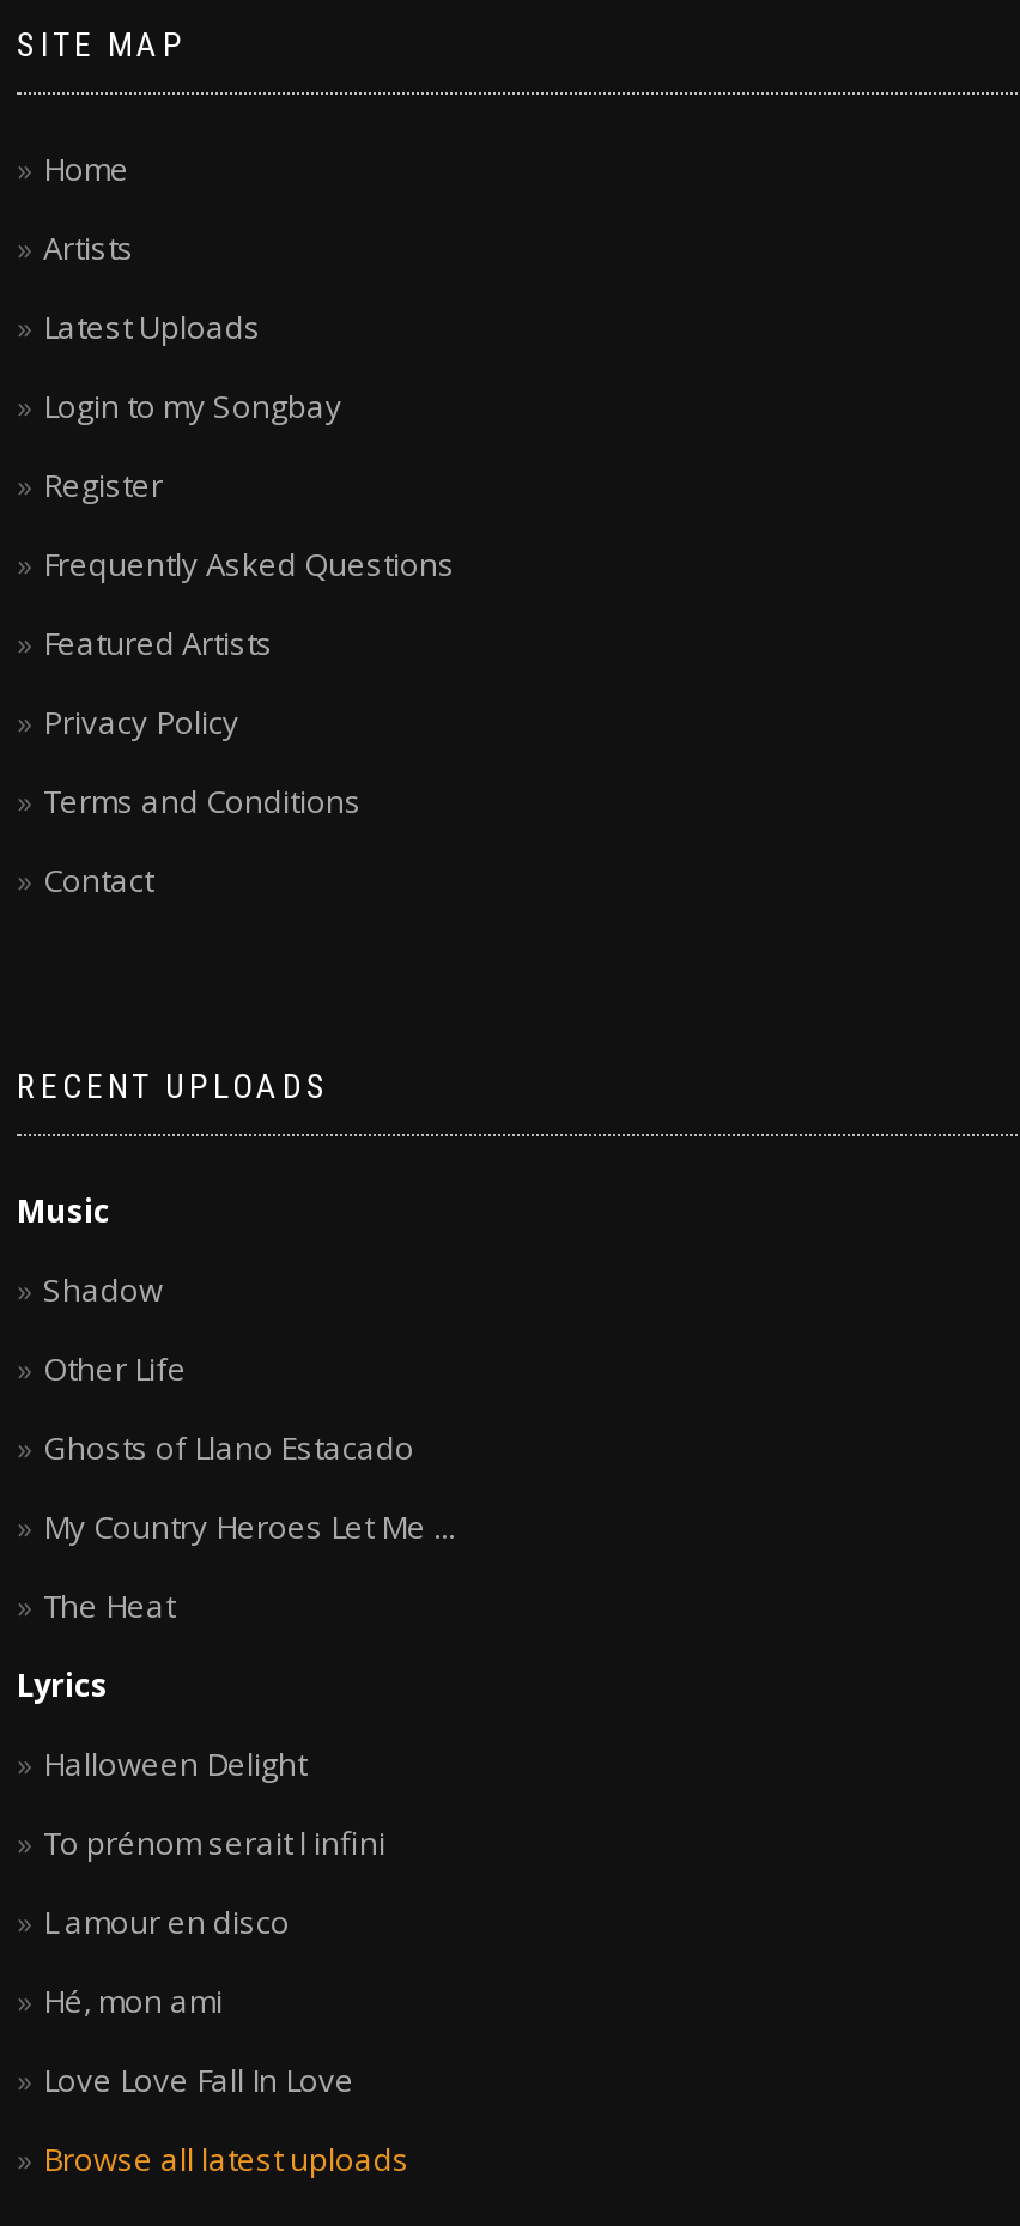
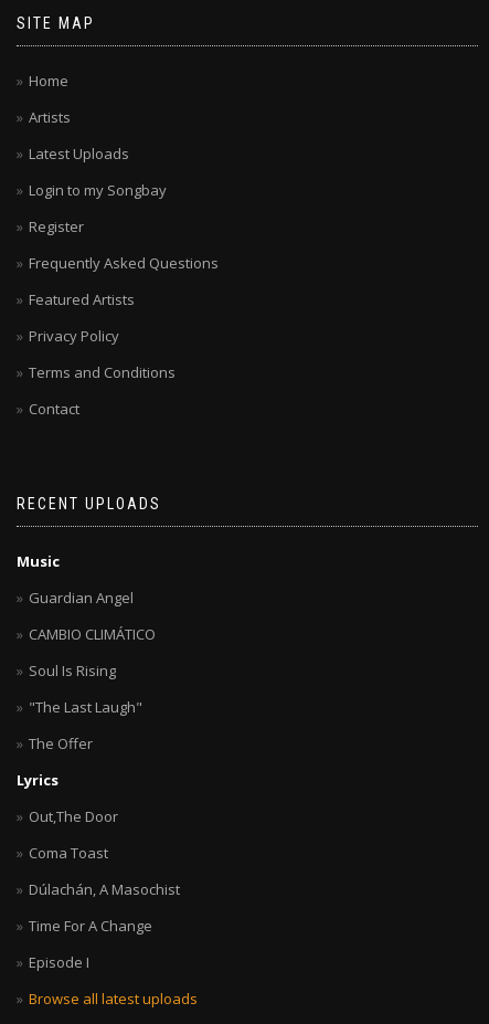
[43,1268,163,1311] Shadow -> [29,588,134,608] Guardian Angel
[43,1347,187,1390] Other Life -> [29,624,156,644] CAMBIO CLIMÁTICO
[43,1426,414,1469] Ghosts of Llano Estacado -> [29,661,116,680] Soul Is Rising
[43,1505,455,1548] My Country Heroes Let Me ... -> [29,697,142,717] "The Last Laugh"
[43,1584,175,1627] The Heat -> [29,733,93,753] The Offer
[43,1742,306,1785] Halloween Delight -> [29,806,118,826] Out,The Door
[43,1821,385,1864] To prénom serait l infini -> [29,843,108,863] Coma Toast
[43,1900,290,1943] L amour en disco -> [29,879,180,899] Dúlachán, A Masochist
[43,1979,223,2022] Hé, mon ami -> [29,916,152,936] Time For A Change
[43,2058,354,2101] Love Love Fall In Love -> [29,952,89,972] Episode I

